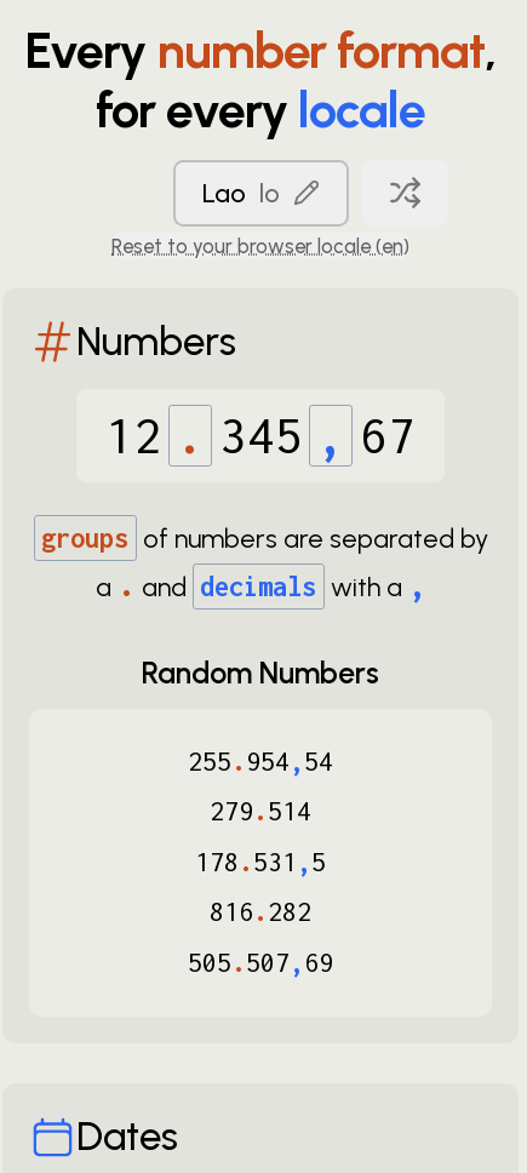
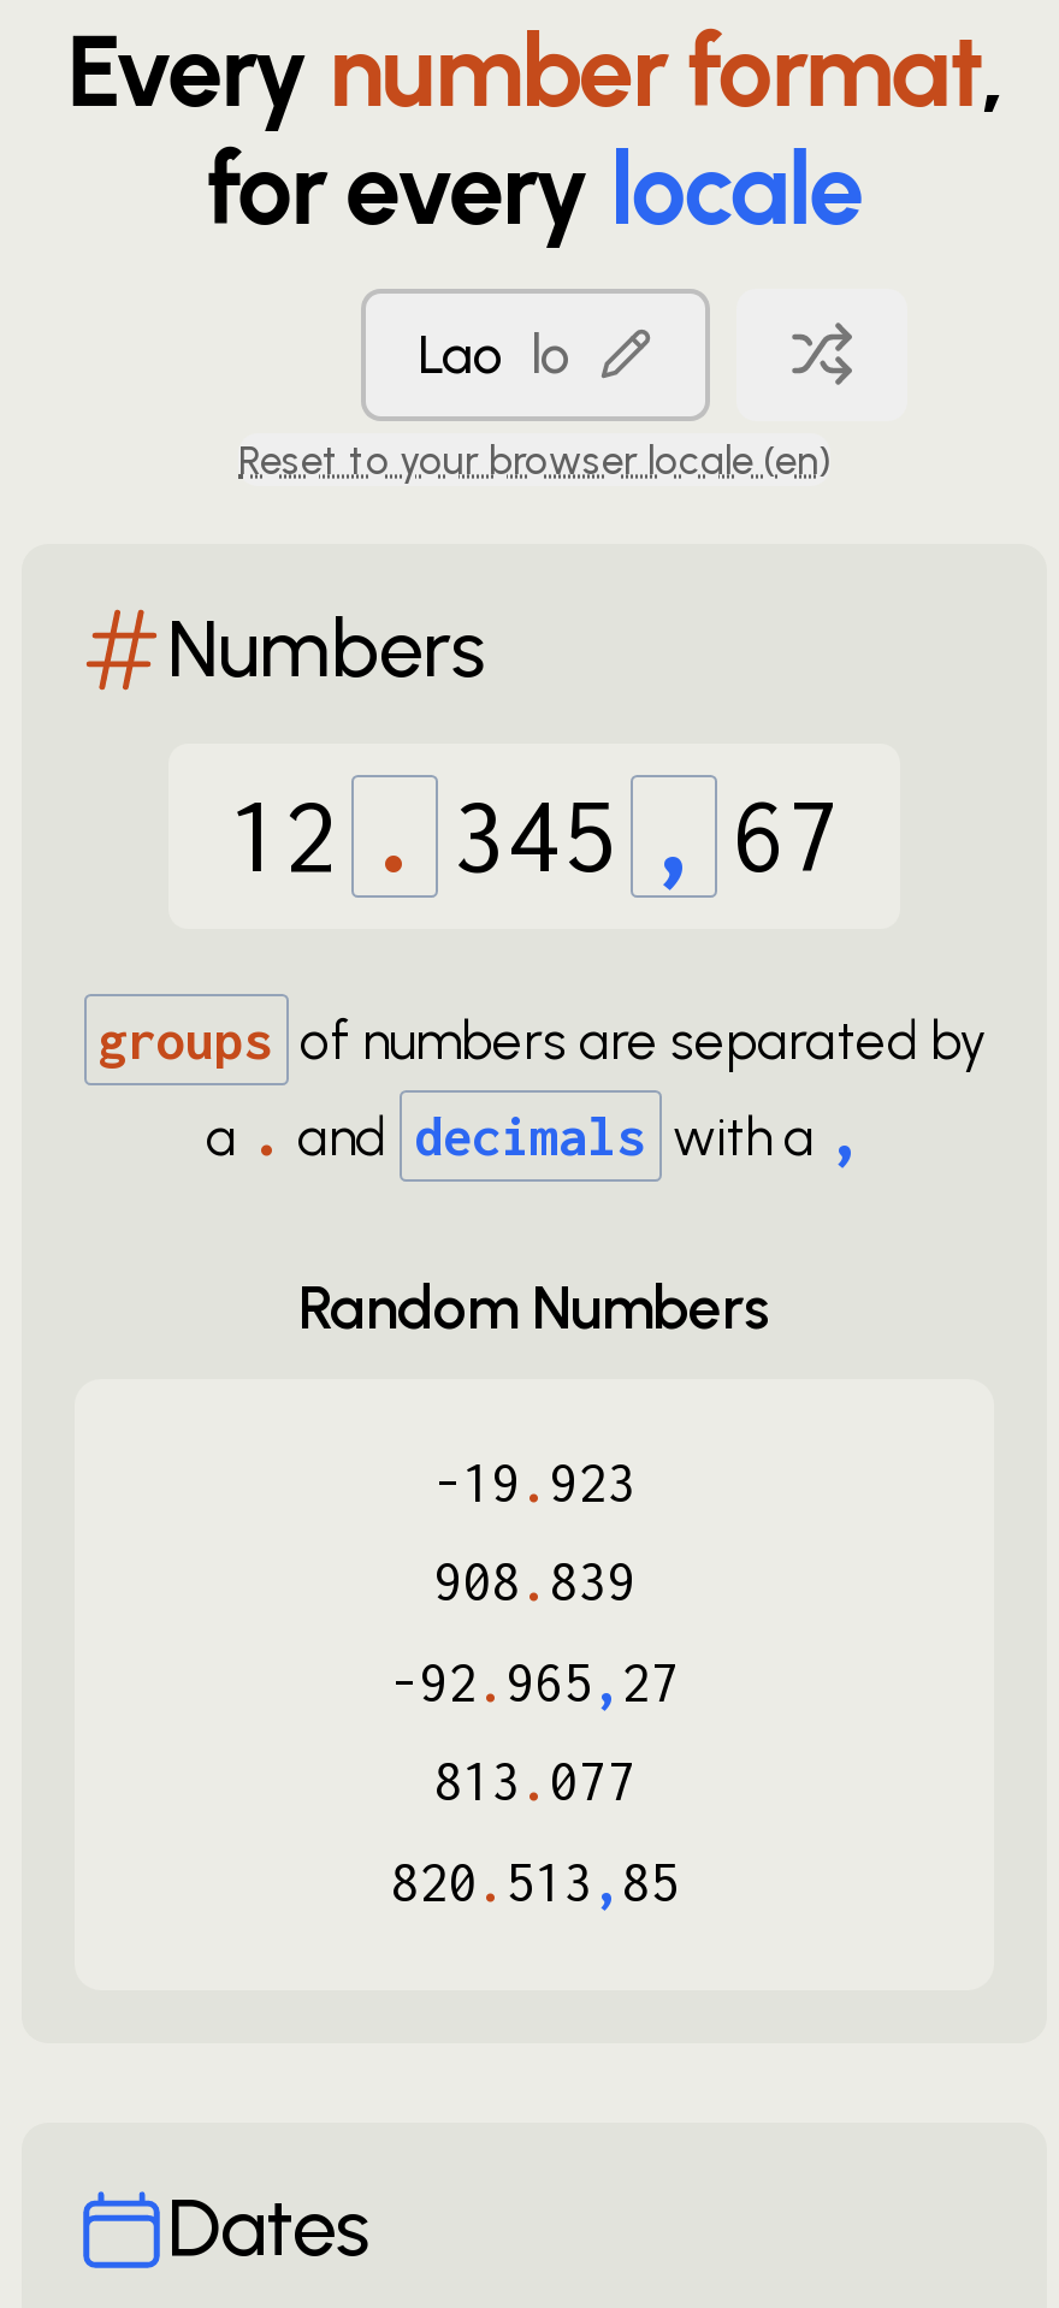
[188,745,333,777] 255. 954, 54 -> [433,1451,635,1513] - 19. 923
[210,795,311,827] 279. 514 -> [433,1550,635,1613] 908. 839
[195,846,326,877] 178. 531, 5 -> [390,1650,679,1713] -92. 965, 27
[210,896,311,927] 816. 282 -> [433,1750,635,1813] 813. 077
[188,946,333,978] 505. 507, 69 -> [390,1850,679,1913] 820. 513, 85

